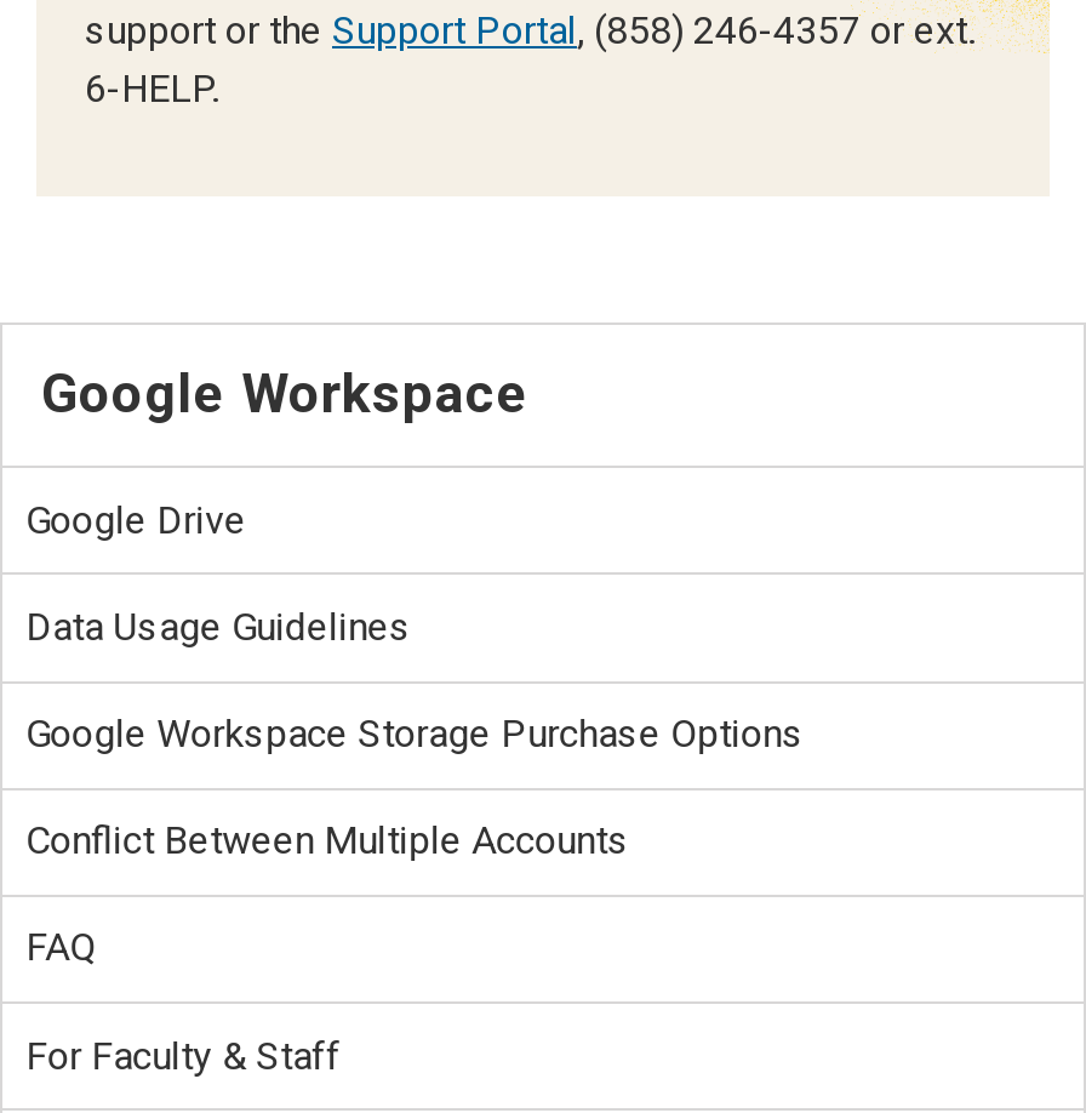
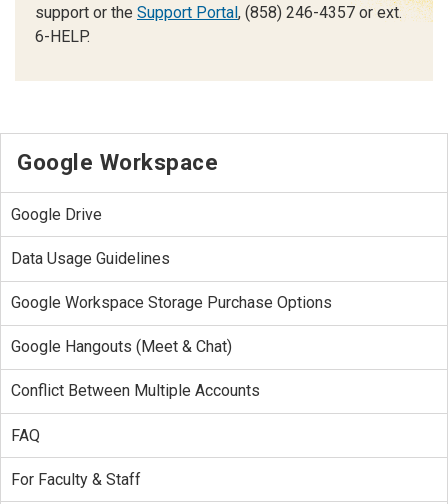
none -> [11,337,232,356] Google Hangouts (Meet & Chat)

